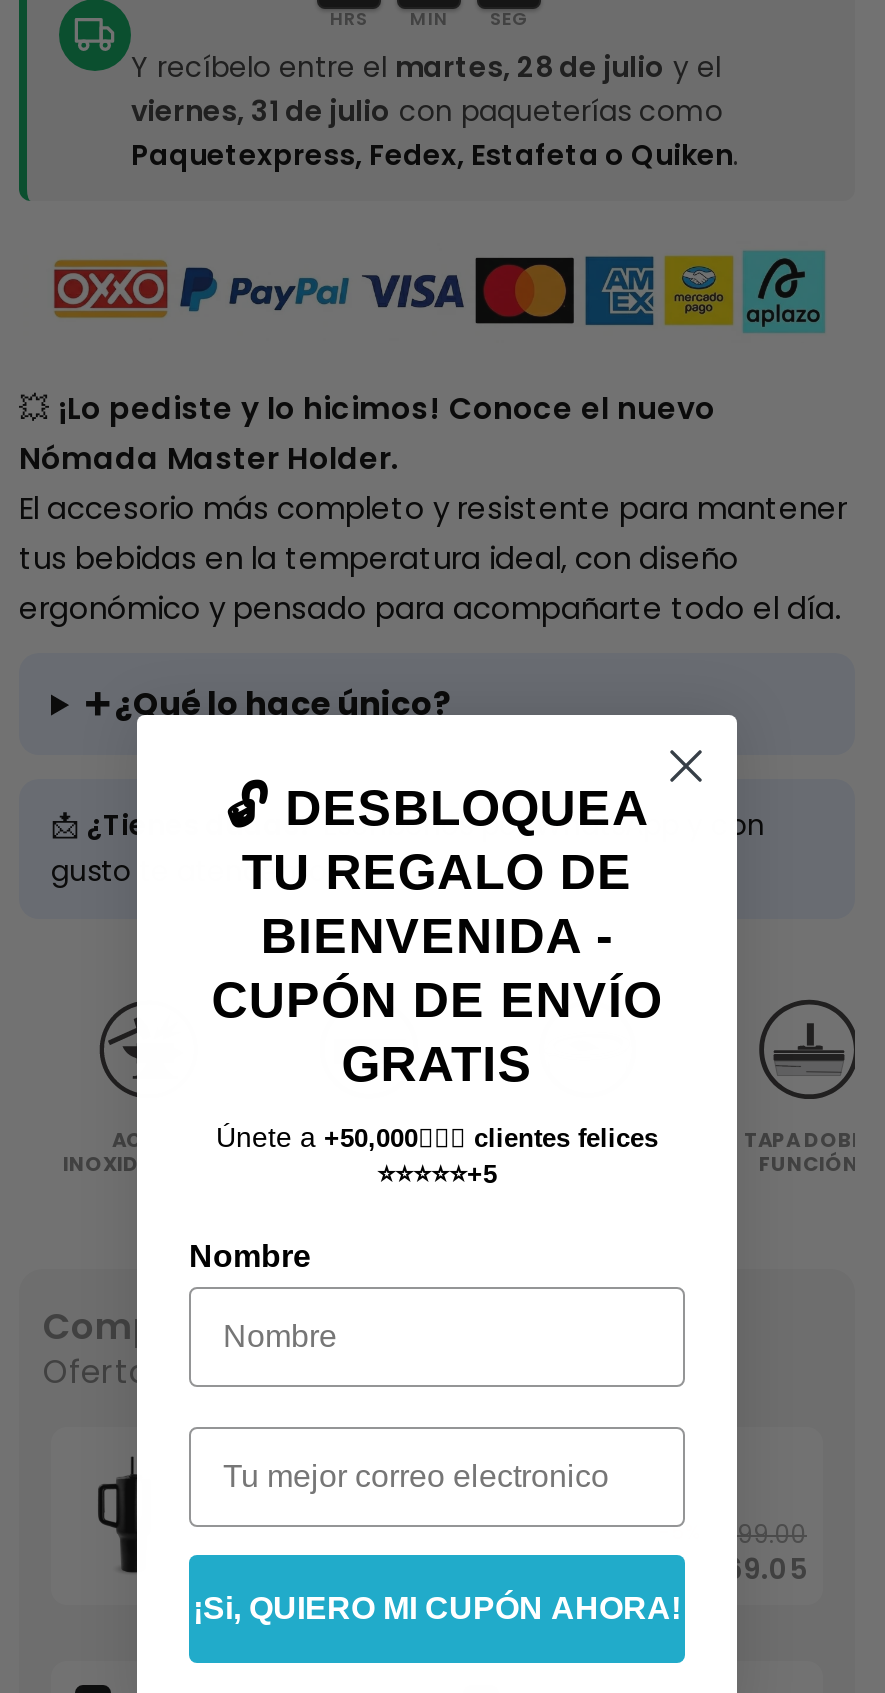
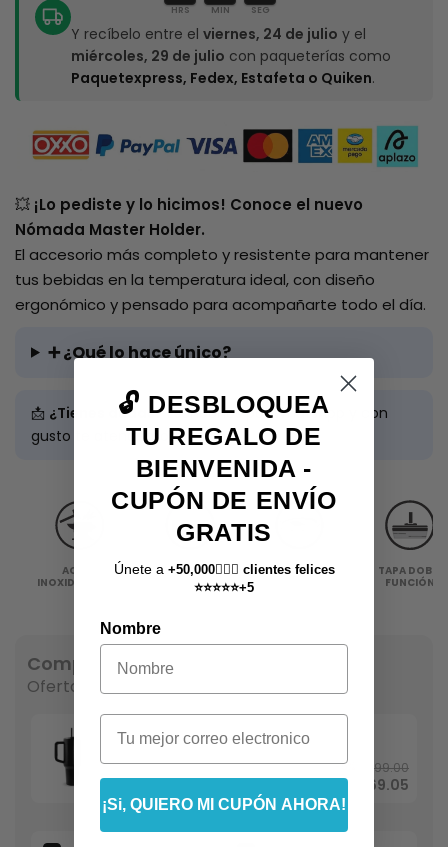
[131,48,721,88] Y recíbelo entre el martes, 28 de julio y el -> [71,24,366,44] Y recíbelo entre el viernes, 24 de julio y el
[131,92,723,132] viernes, 31 de julio con paqueterías como -> [71,46,391,66] miércoles, 29 de julio con paqueterías como

